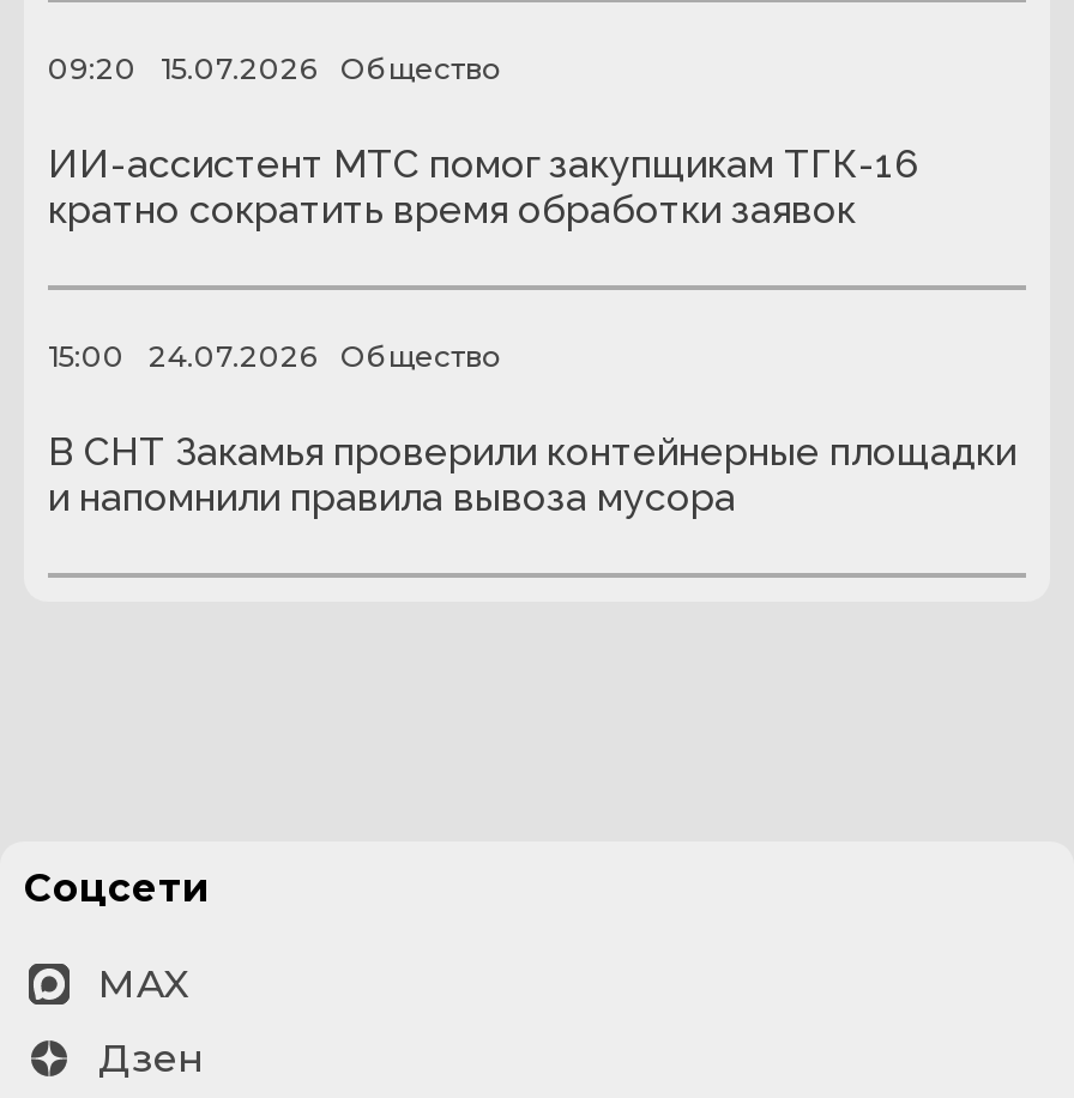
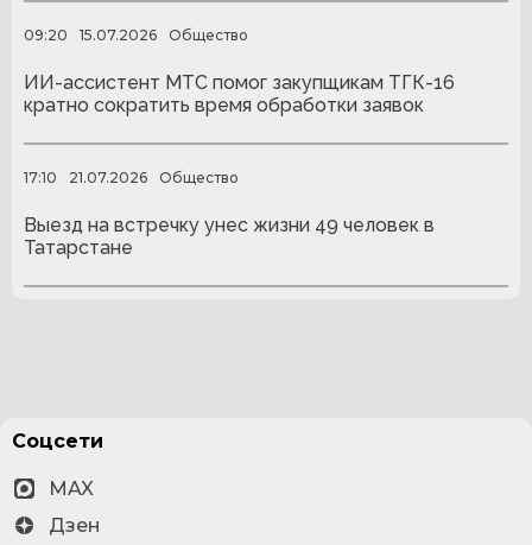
[48,339,125,375] 15:00 -> [24,169,57,187] 17:10
[149,339,316,375] 24.07.2026 -> [69,169,147,187] 21.07.2026
[48,429,1016,520] В СНТ Закамья проверили контейнерные площадки | и напомнили правила вывоза мусора -> [24,214,435,259] Выезд на встречку унес жизни 49 человек в | Татарстане

